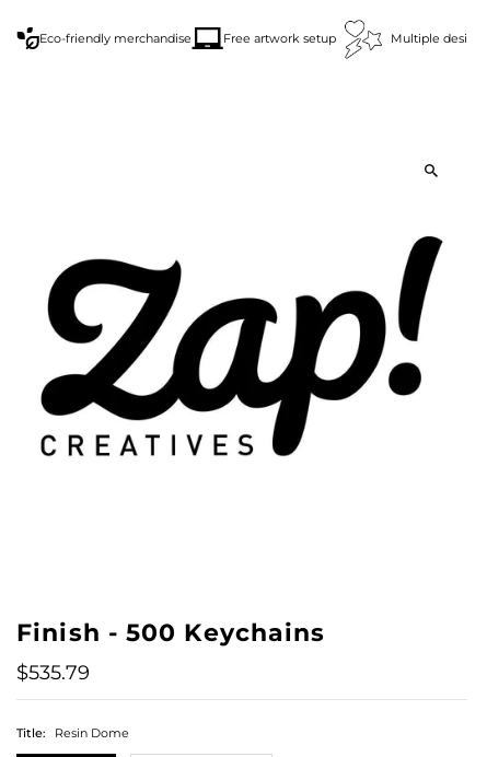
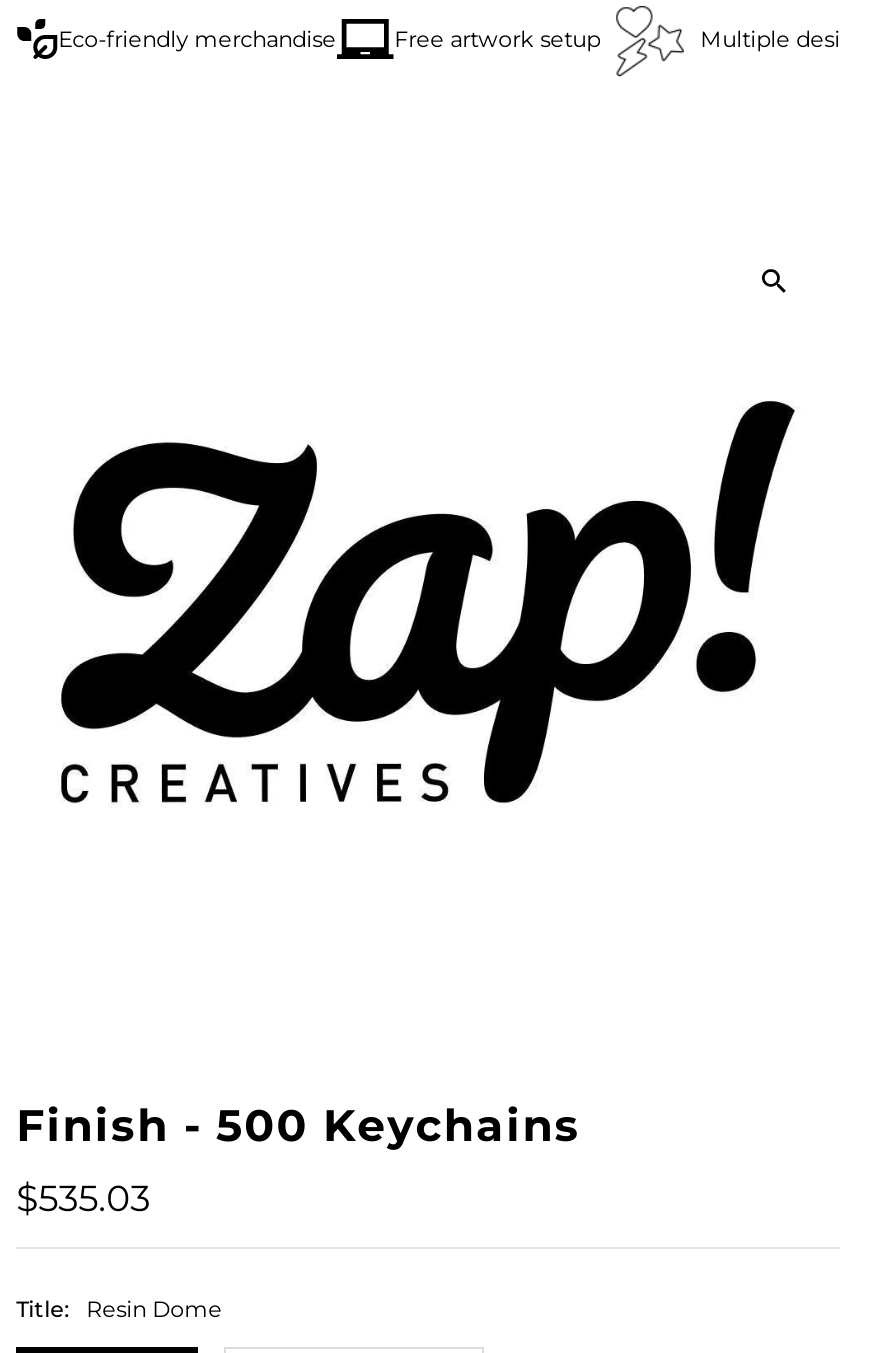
[17,661,90,685] $535.79 -> [16,1177,150,1221] $535.03

